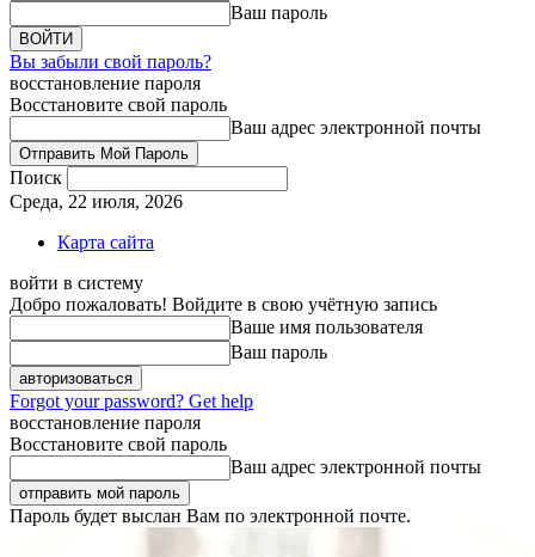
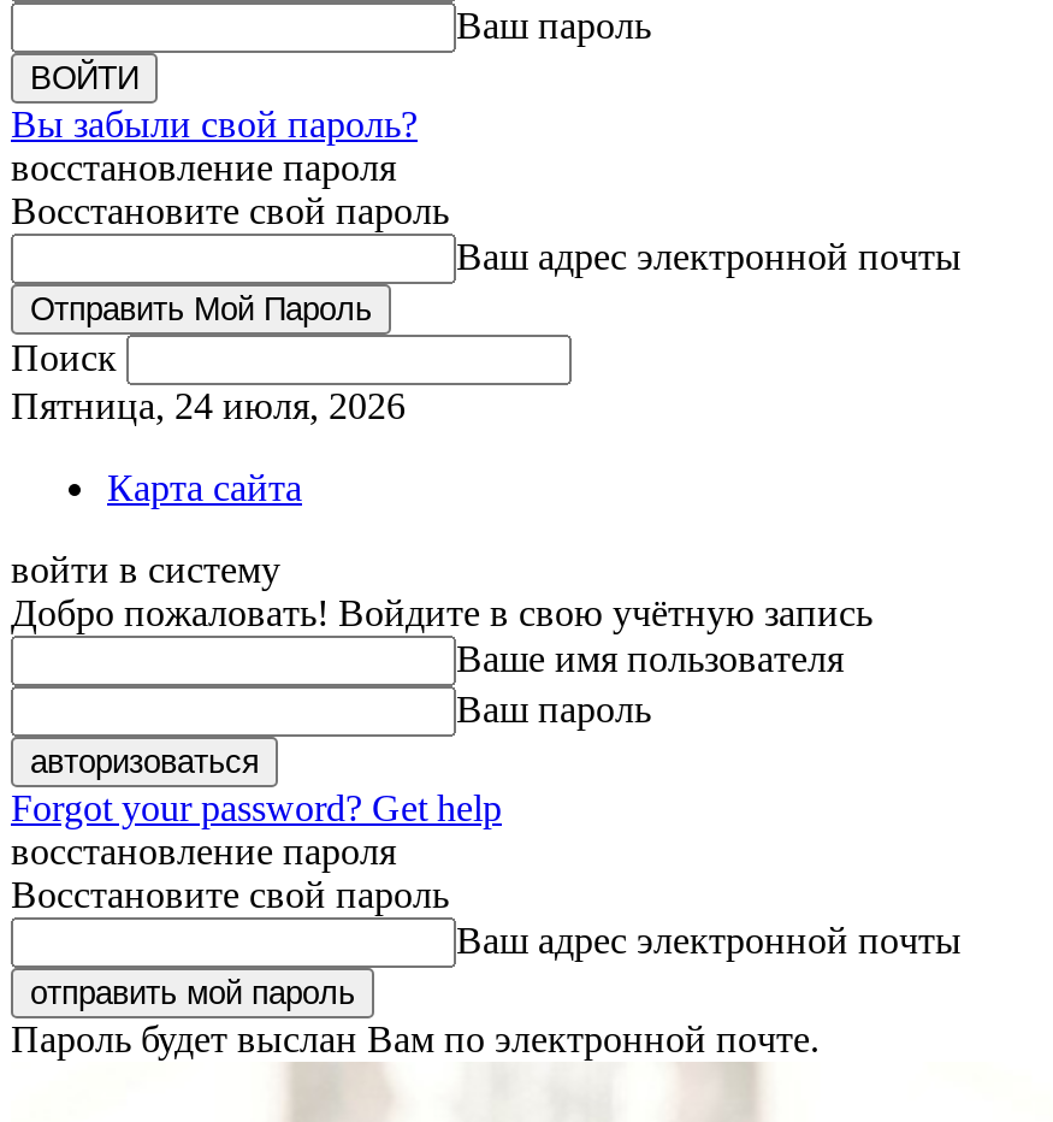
[10,191,183,212] Среда, 22 июля, 2026 -> [11,385,406,426] Пятница, 24 июля, 2026

